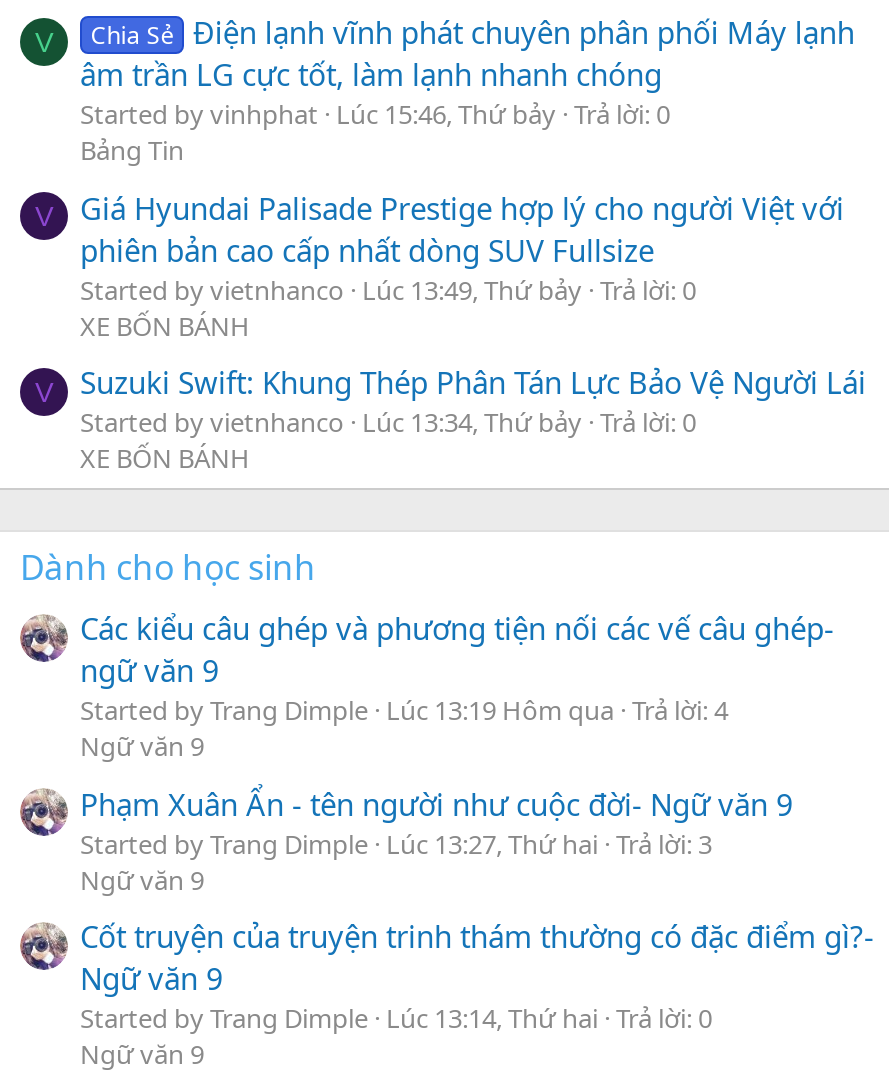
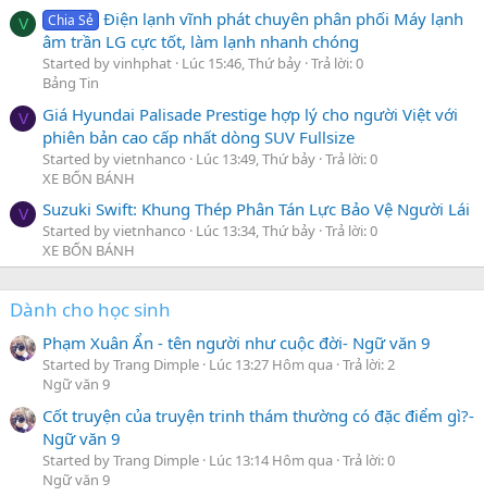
[80,609,834,765] Các kiểu câu ghép và phương tiện nối các vế câu ghép- | ngữ văn 9 | Started by Trang Dimple Lúc 13:19 Hôm qua Trả lời: 4 | Ngữ văn 9 -> none
[80,825,712,861] Started by Trang Dimple Lúc 13:27, Thứ hai Trả lời: 3 -> [42,355,395,375] Started by Trang Dimple Lúc 13:27 Hôm qua Trả lời: 2
[80,1000,712,1036] Started by Trang Dimple Lúc 13:14, Thứ hai Trả lời: 0 -> [42,450,395,469] Started by Trang Dimple Lúc 13:14 Hôm qua Trả lời: 0

